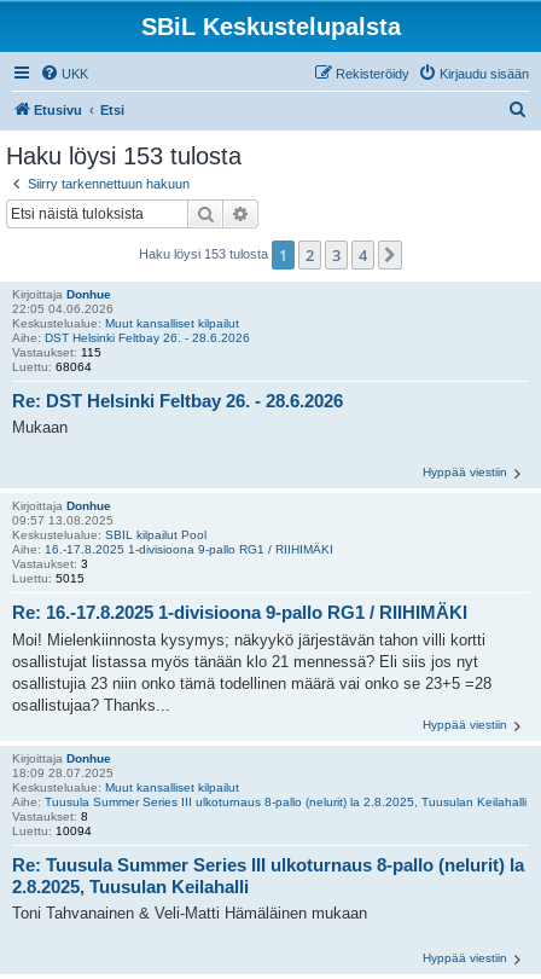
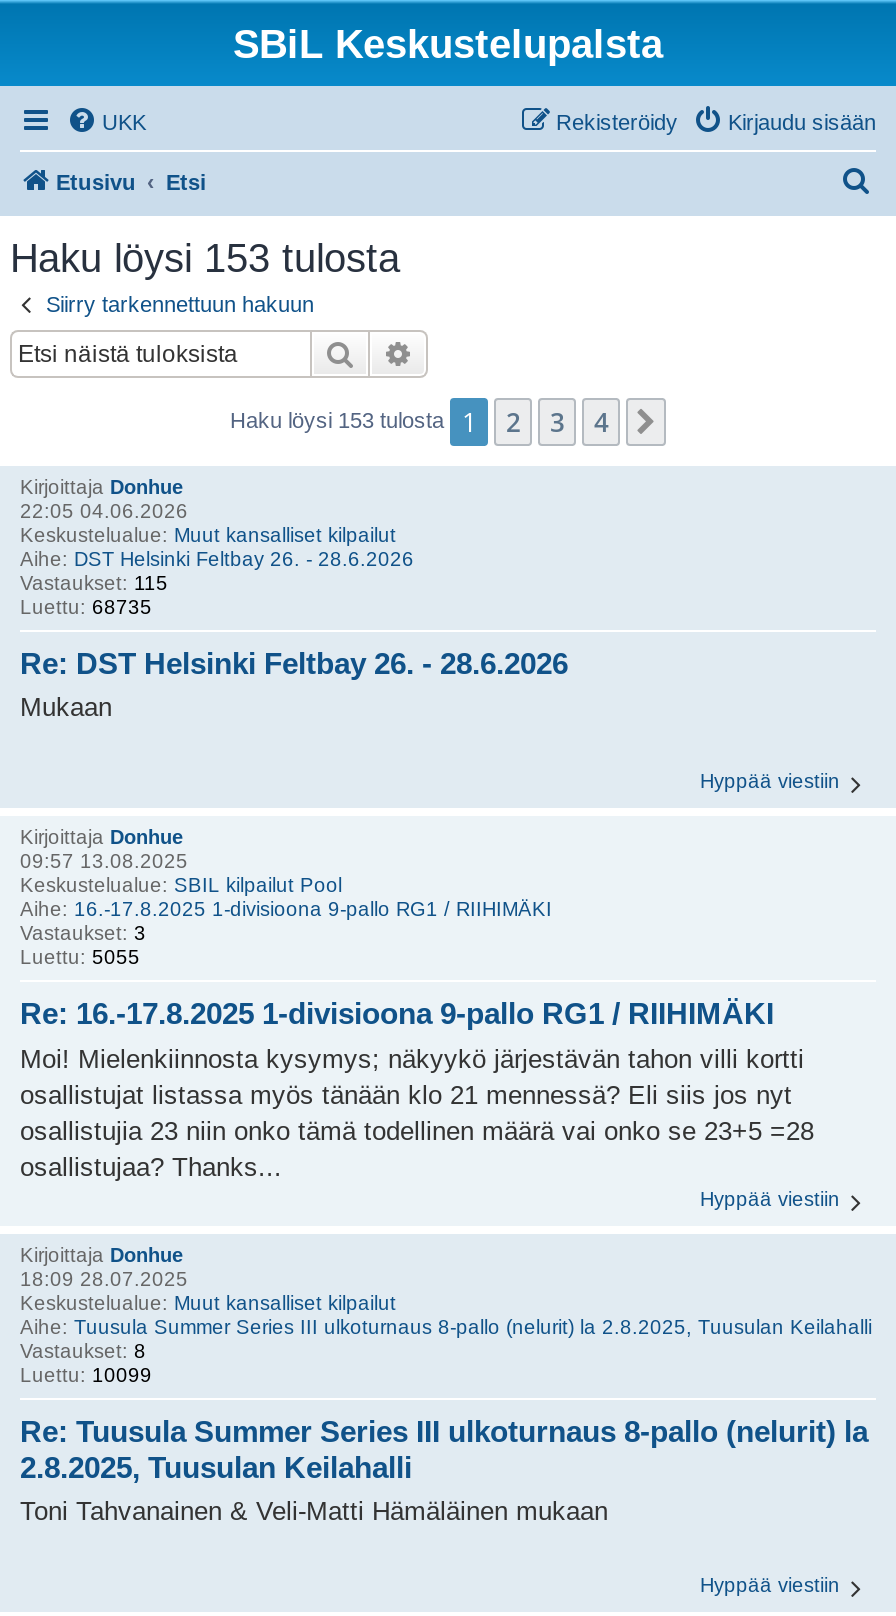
[12,360,92,373] Luettu: 68064 -> [20,595,152,617] Luettu: 68735
[12,572,85,585] Luettu: 5015 -> [20,946,140,968] Luettu: 5055
[12,824,92,837] Luettu: 10094 -> [20,1363,152,1385] Luettu: 10099

